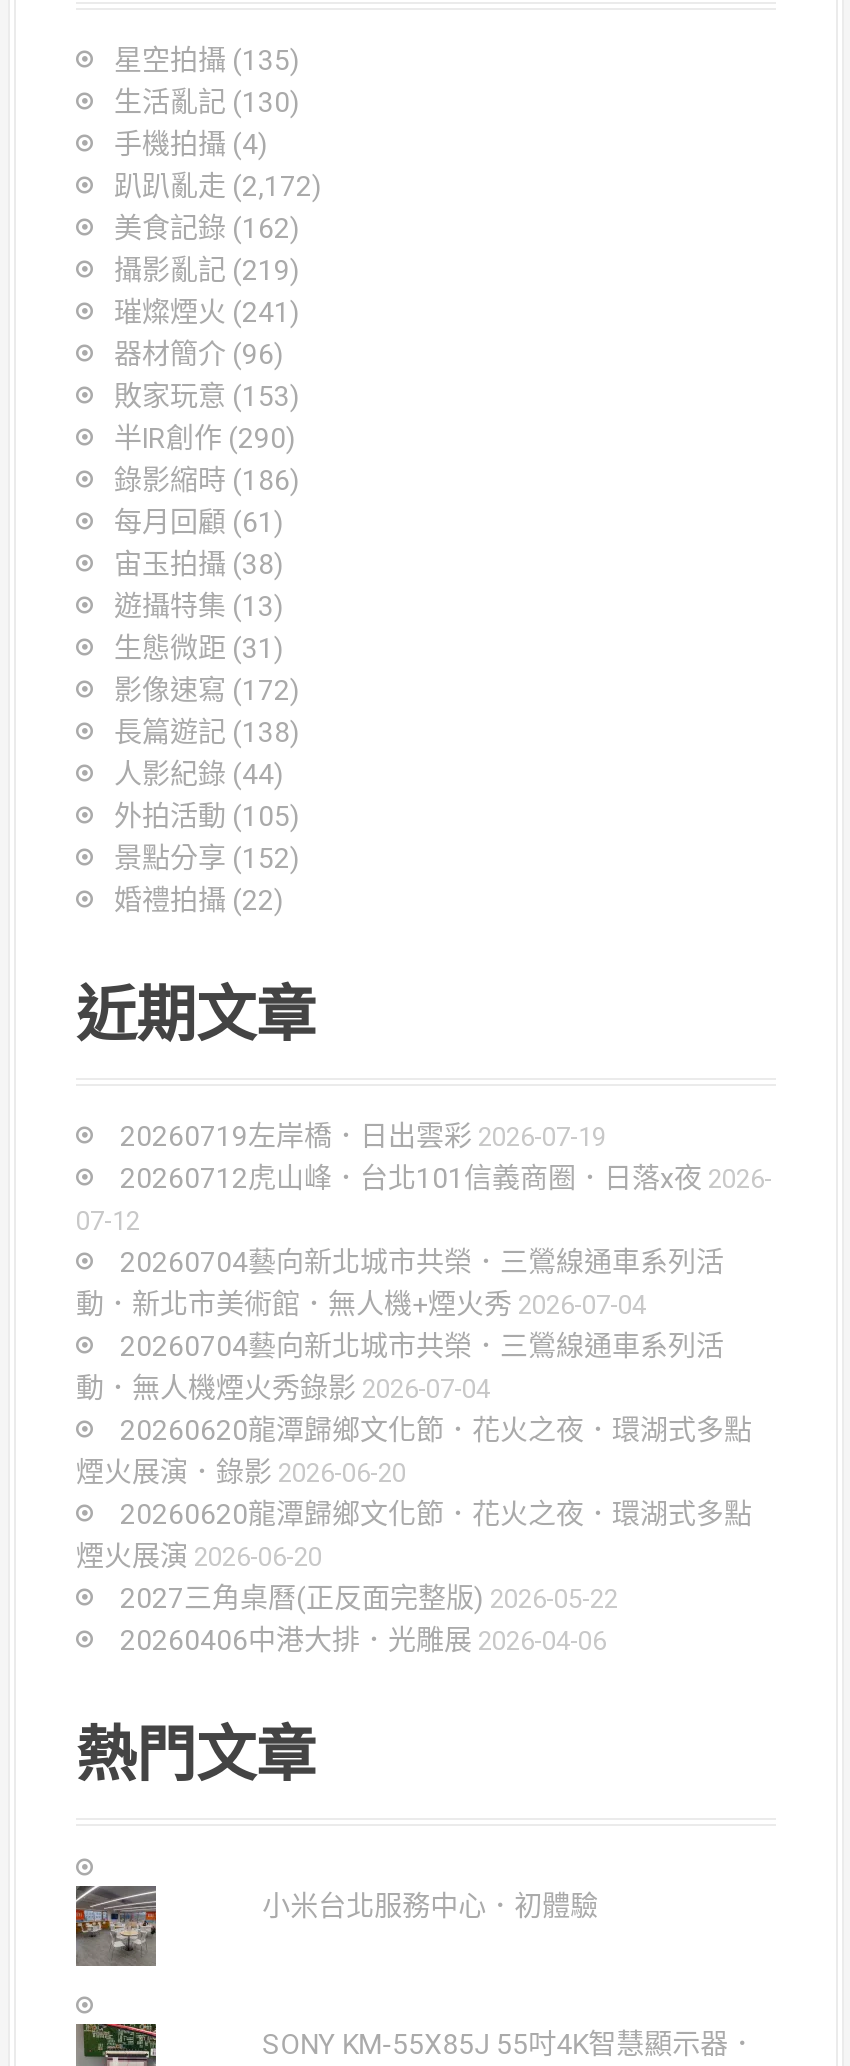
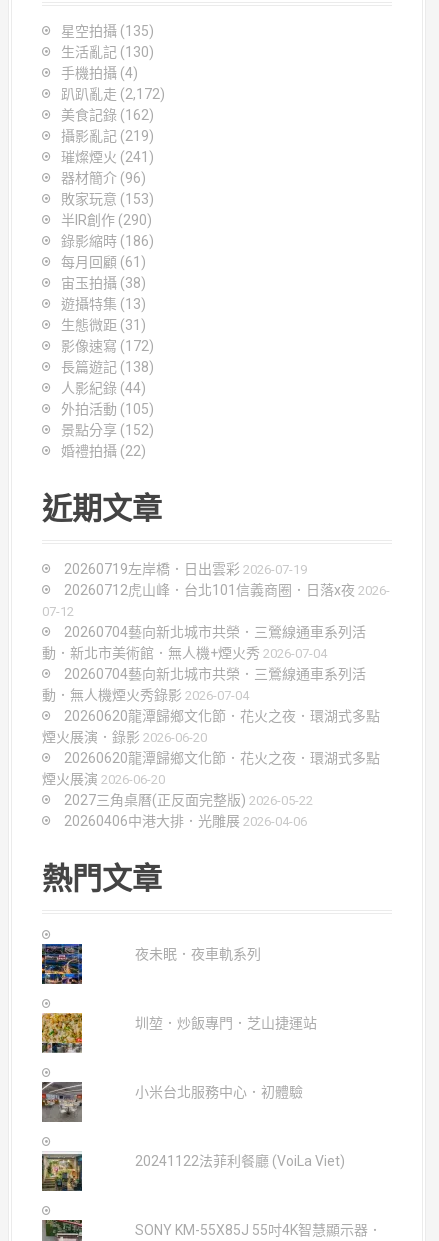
none -> [41,943,83,985] [image]
none -> [41,1012,83,1054] [image]
none -> [135,946,261,962] 夜未眠．夜車軌系列
none -> [135,1015,317,1031] 圳堃．炒飯專門．芝山捷運站
none -> [41,1151,83,1192] [image]
none -> [135,1153,345,1169] 20241122法菲利餐廳 (VoiLa Viet)

